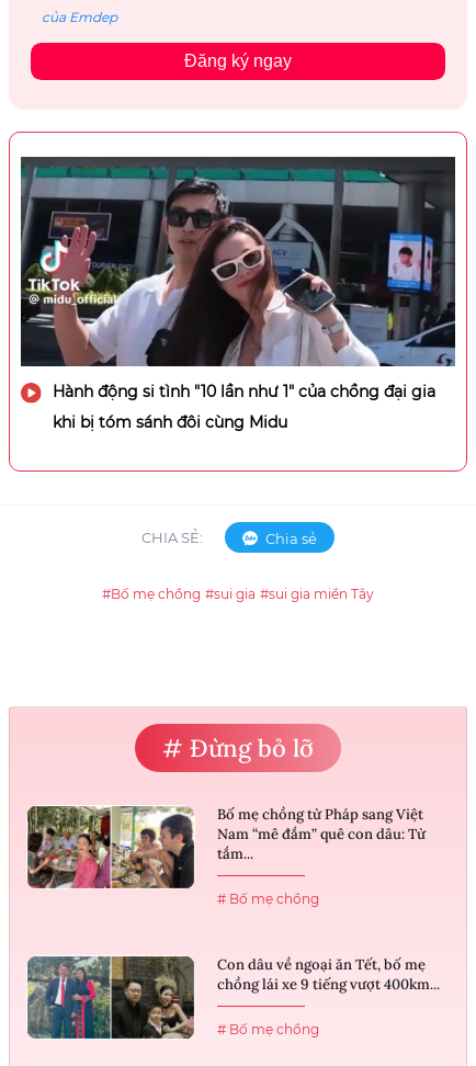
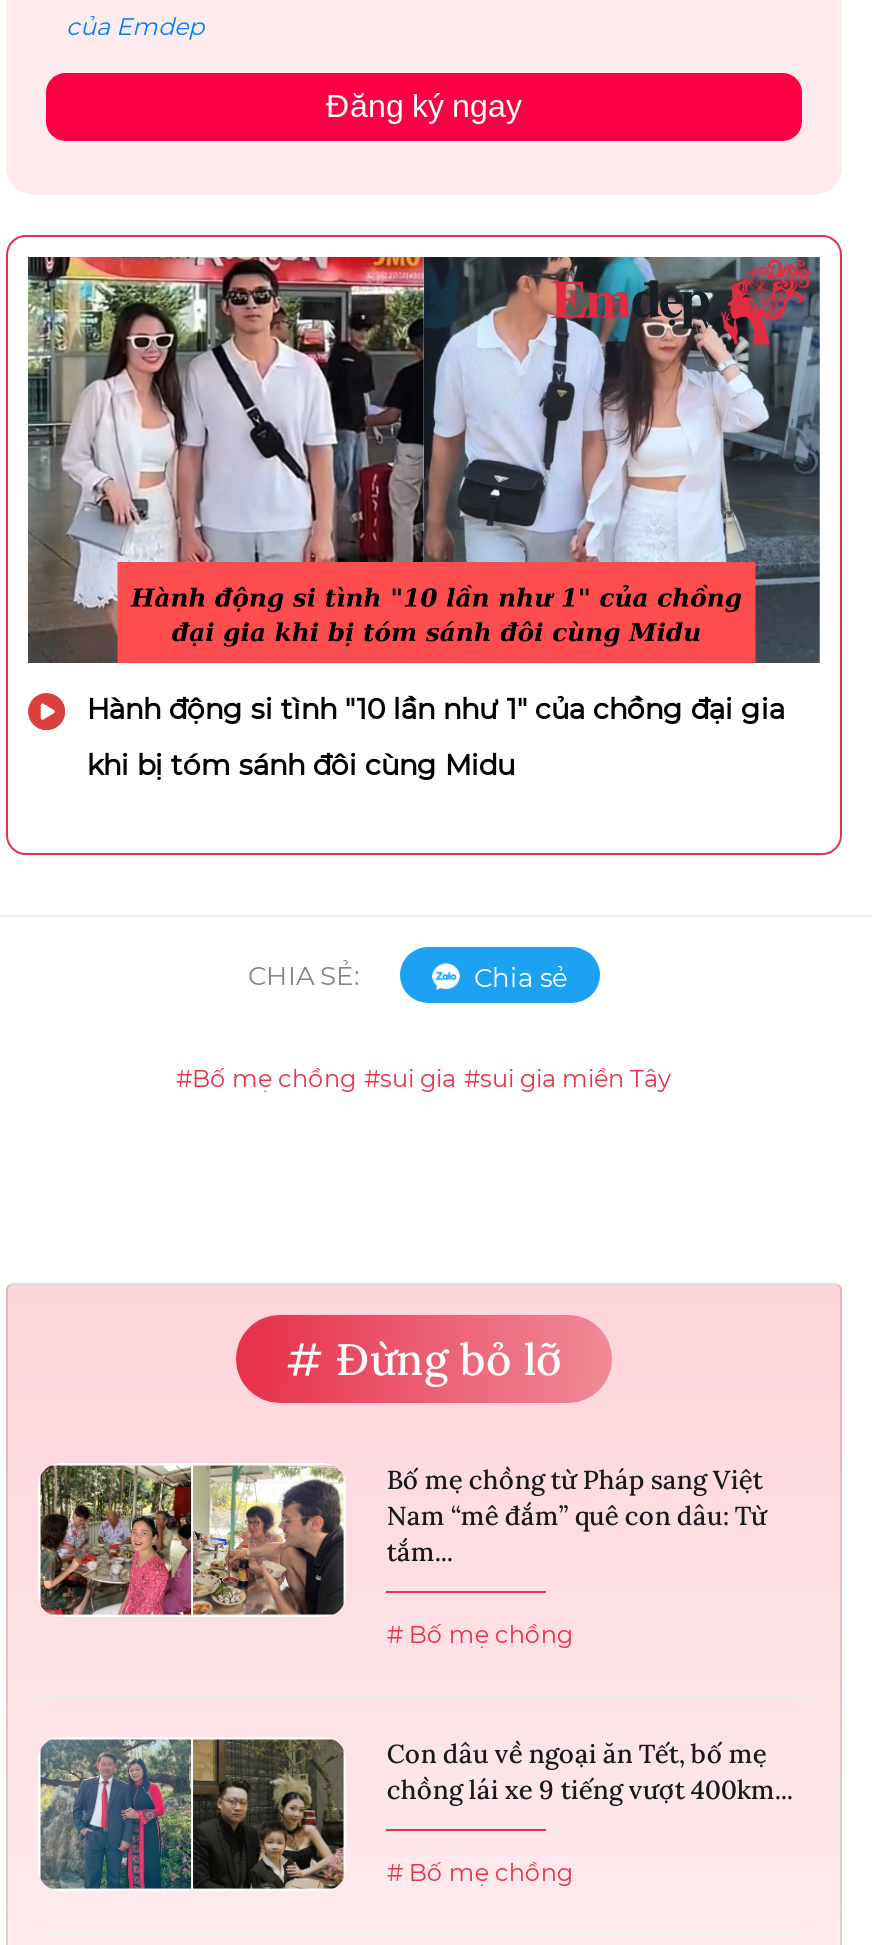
[20,144,455,367] [image] -> [26,255,822,665] [image]

